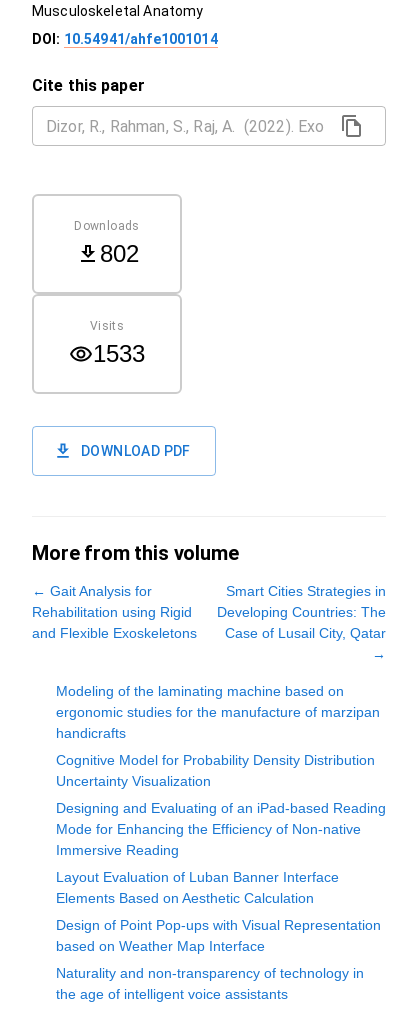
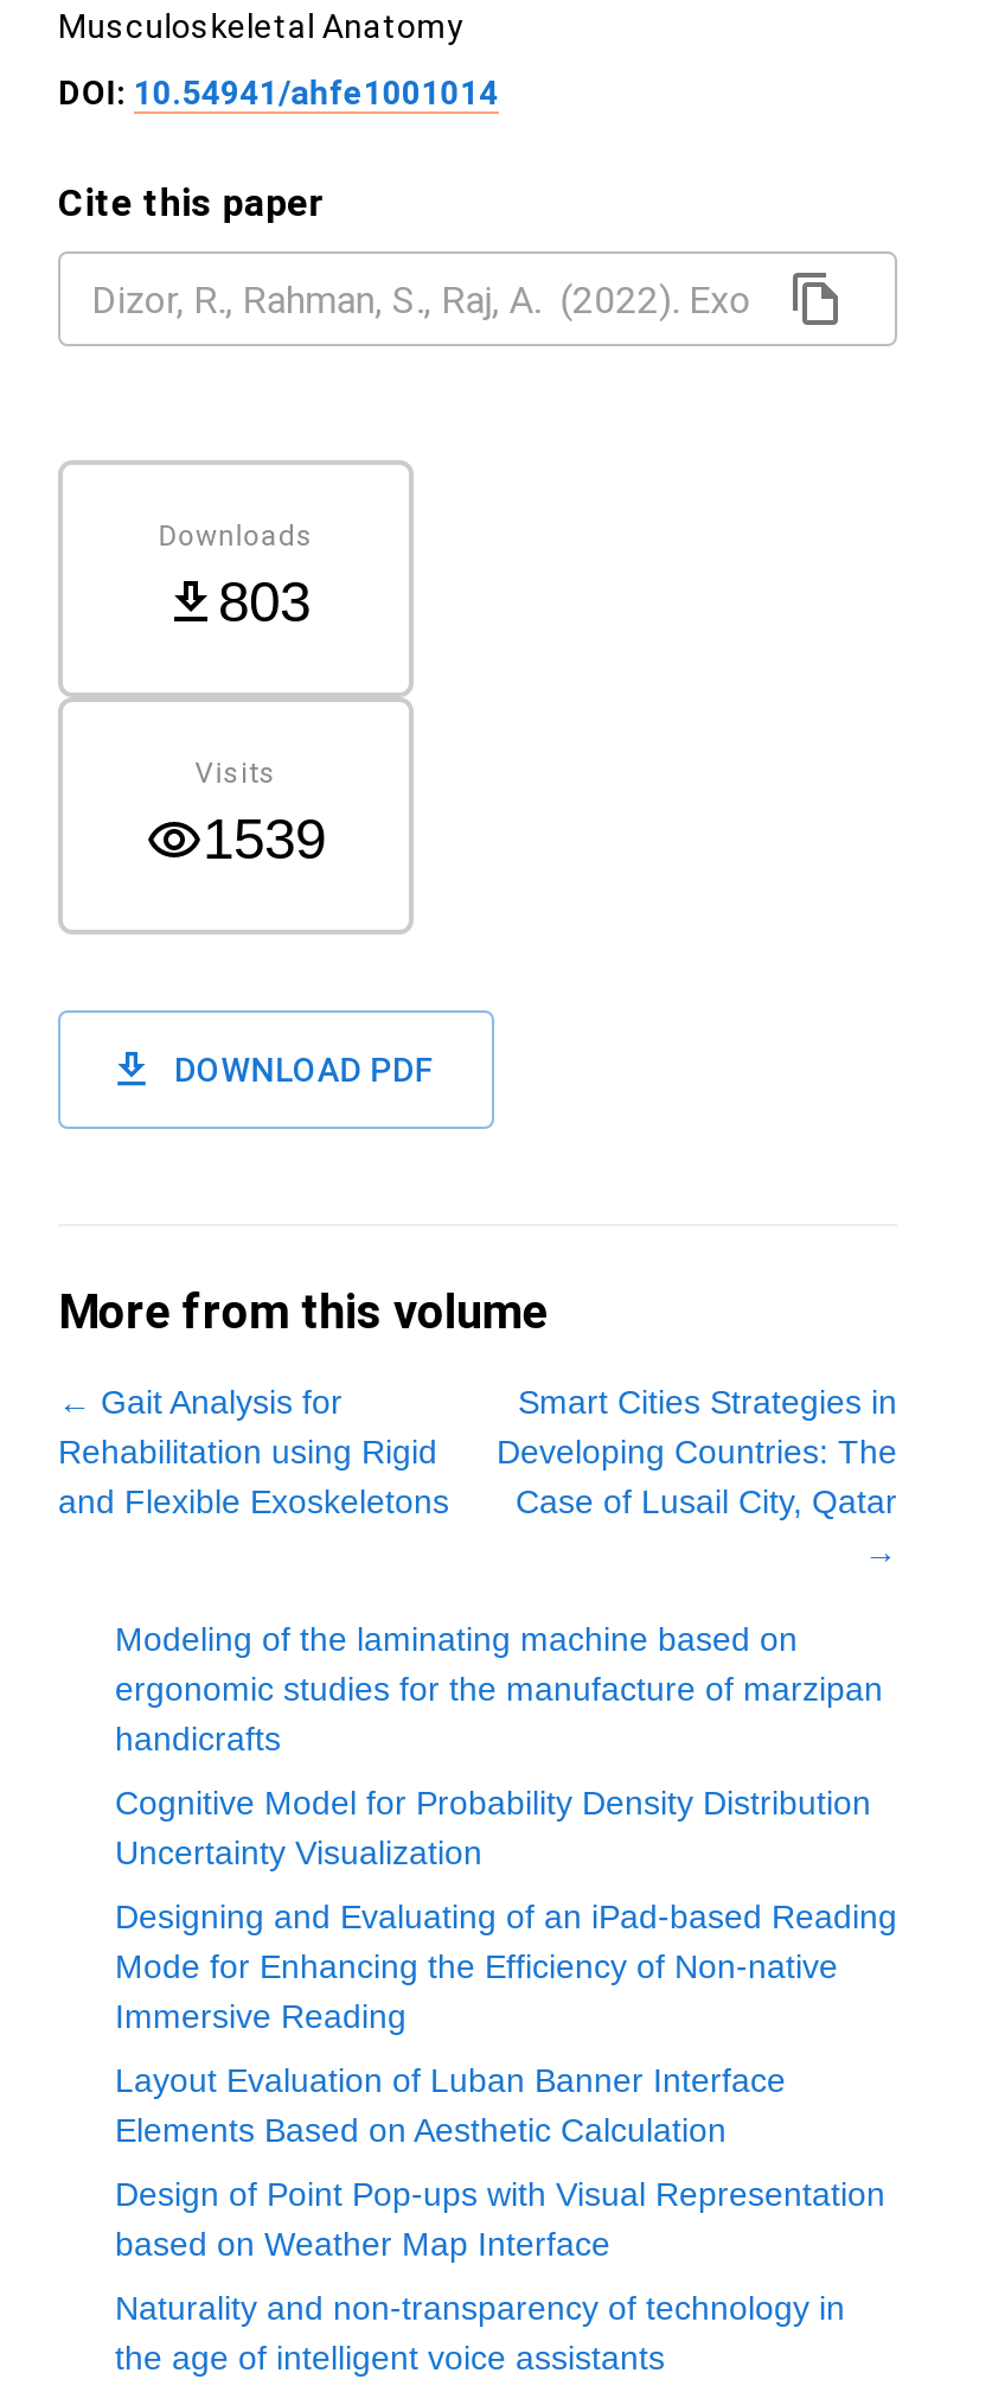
[99,239,138,266] 802 -> [218,568,311,632] 803
[93,339,145,366] 1533 -> [203,805,326,869] 1539

